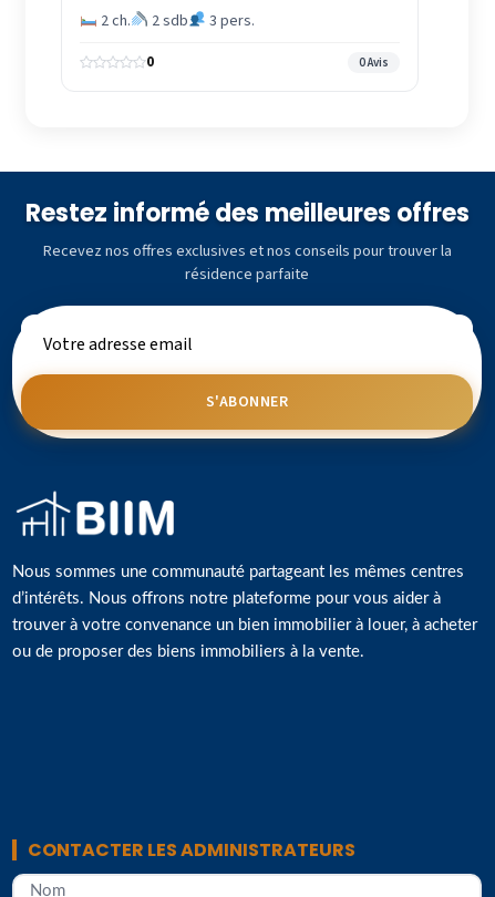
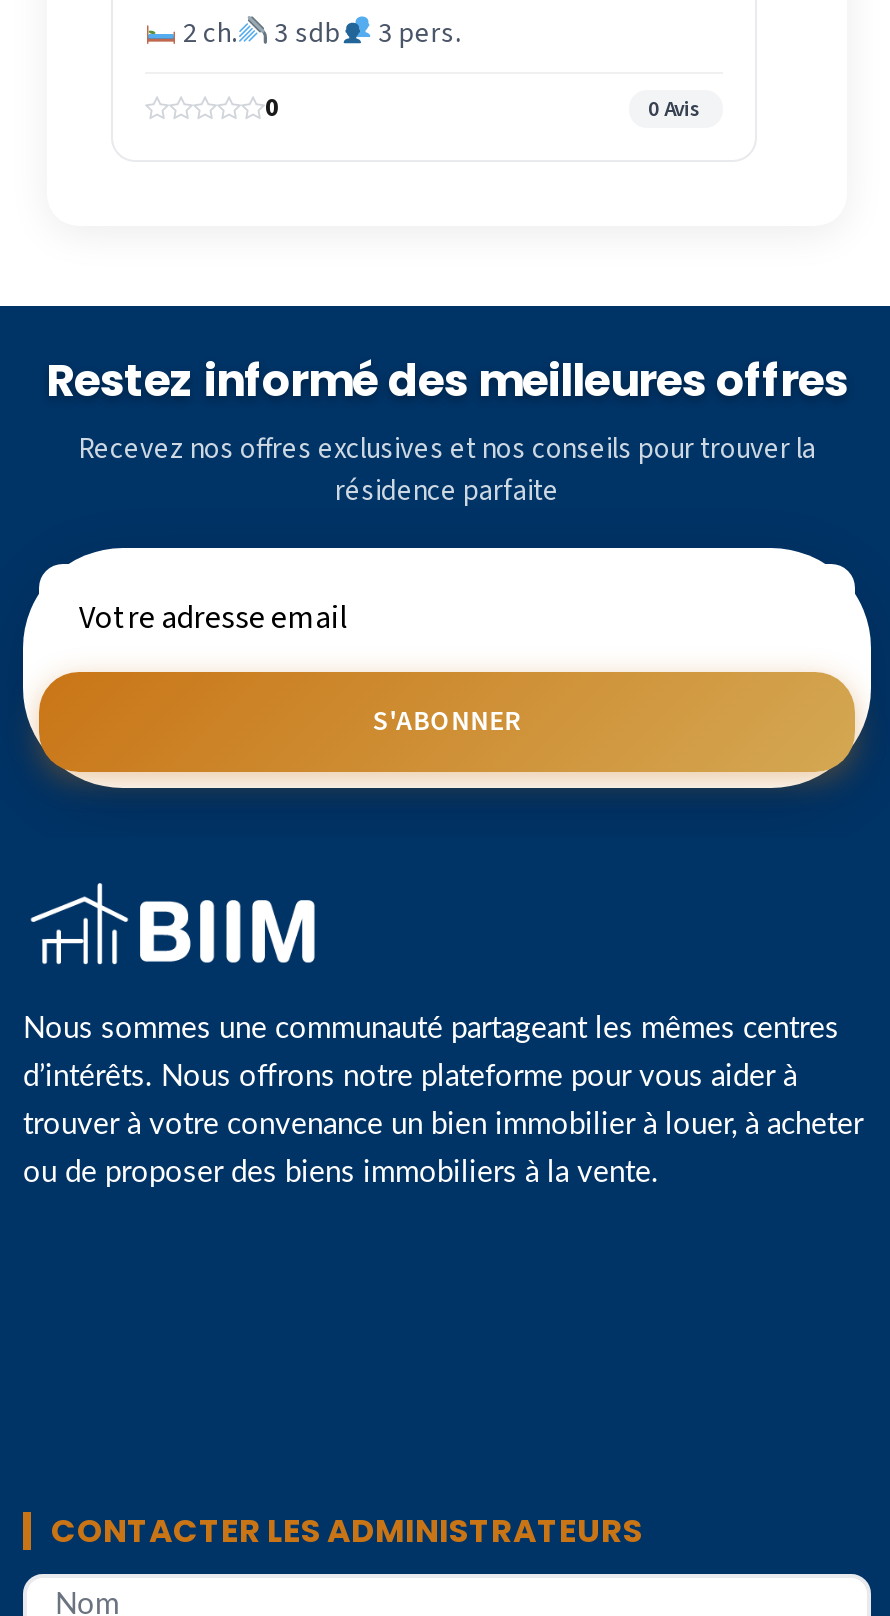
[97,10,254,32] 2 ch. 2 sdb 3 pers. -> [177,14,461,54] 2 ch. 3 sdb 3 pers.

